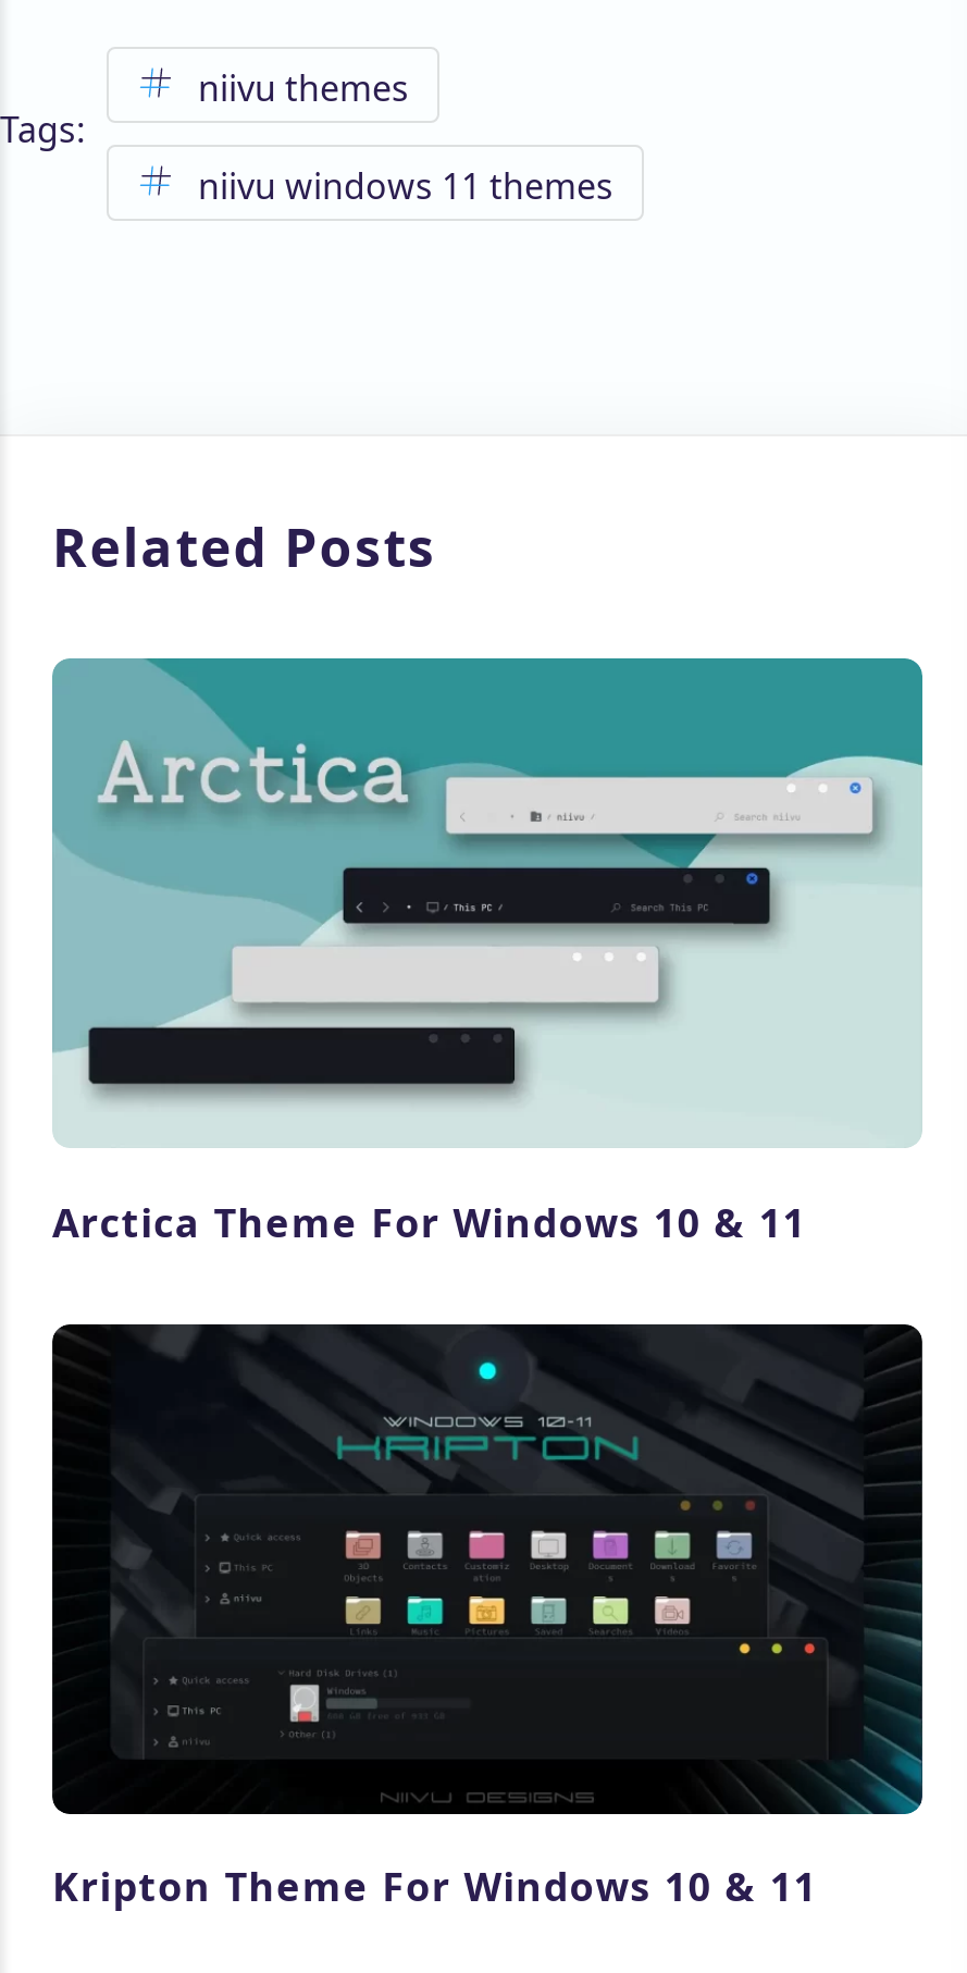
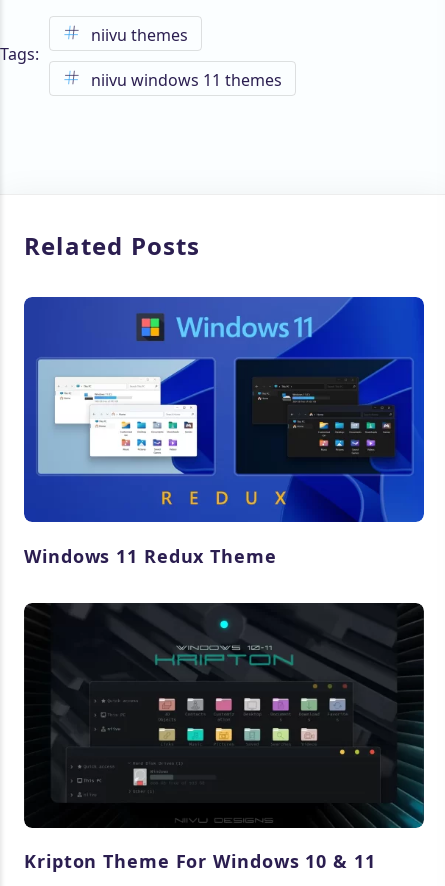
[50,656,925,1247] [image] | Arctica Theme For Windows 10 & 11 -> [23,296,425,568] [image] | Windows 11 Redux Theme

